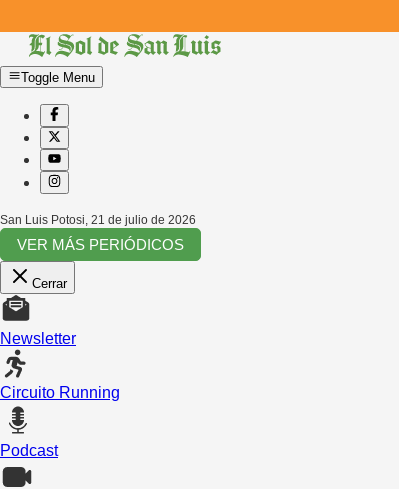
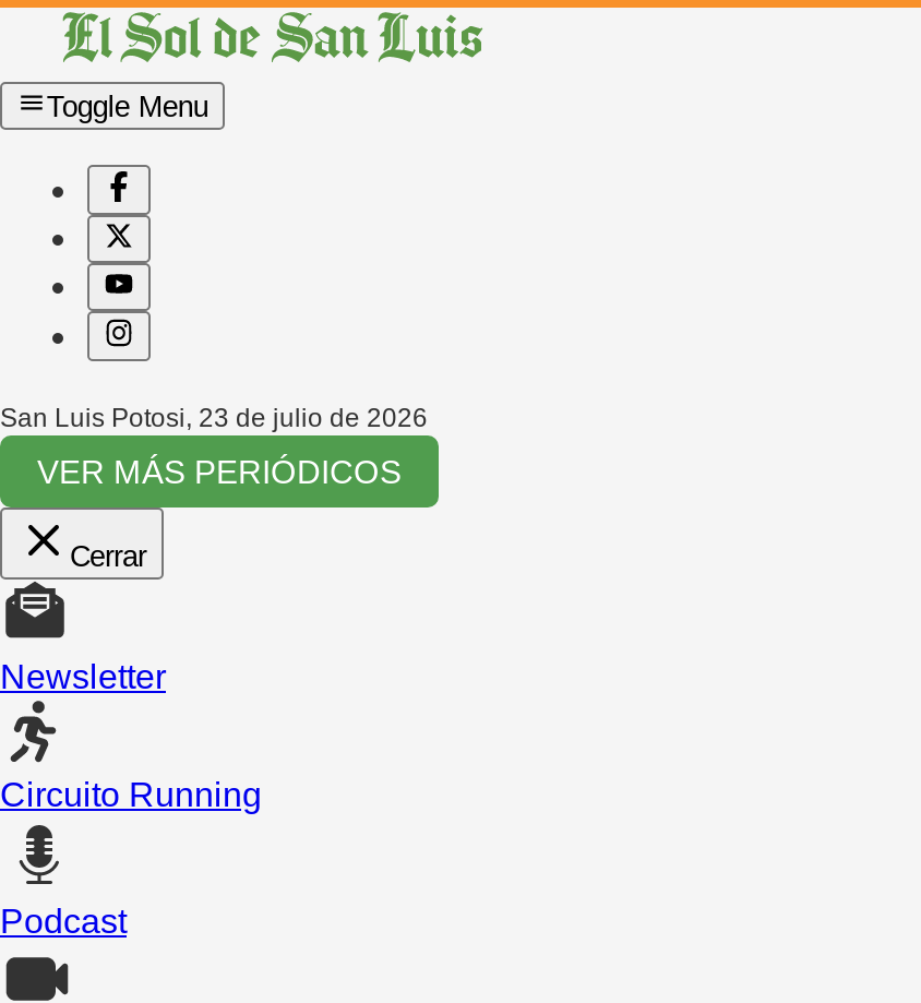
[0,213,196,227] San Luis Potosi, 21 de julio de 2026 -> [0,402,428,432] San Luis Potosi, 23 de julio de 2026

